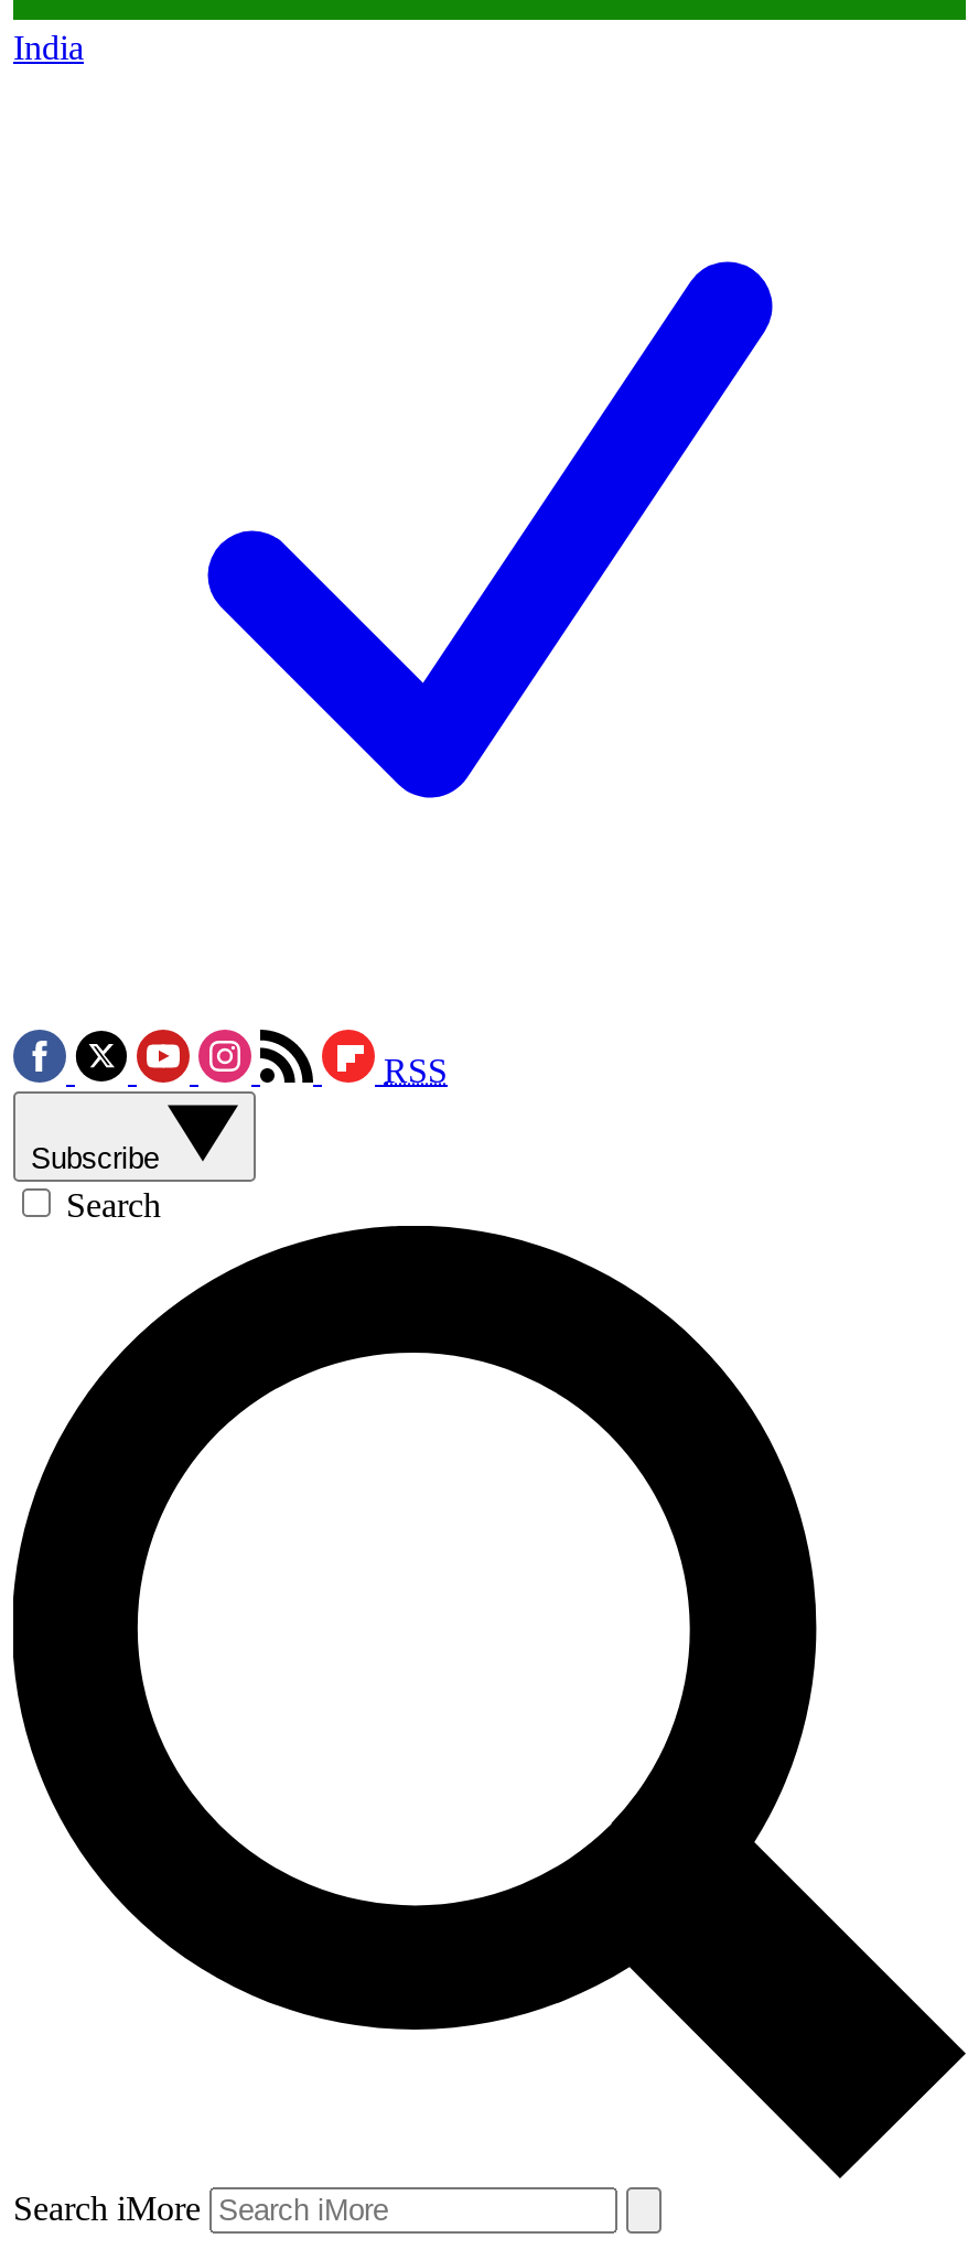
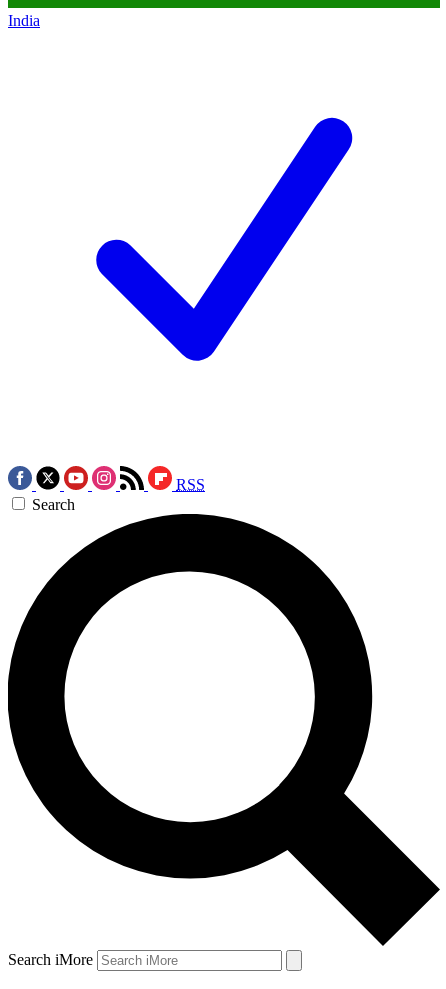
[31,1143,168,1176] Subscribe -> none

